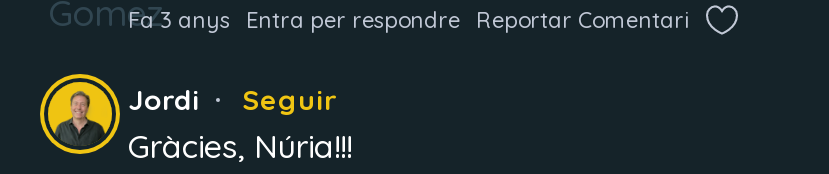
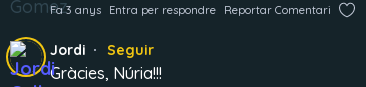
[46,80,122,152] [image] -> [9,40,47,76] [image]

